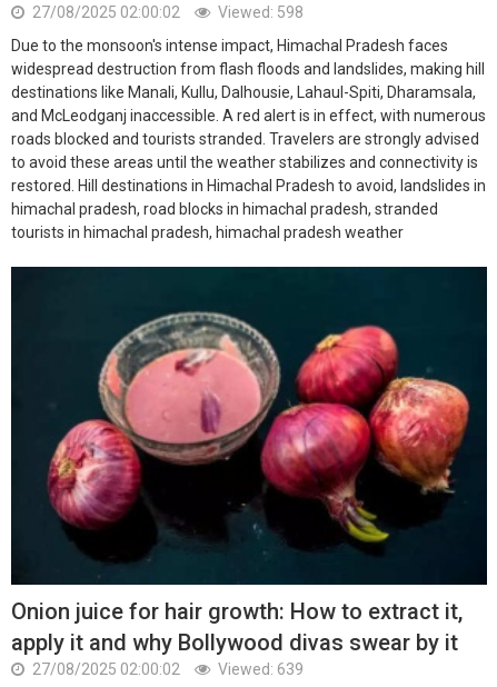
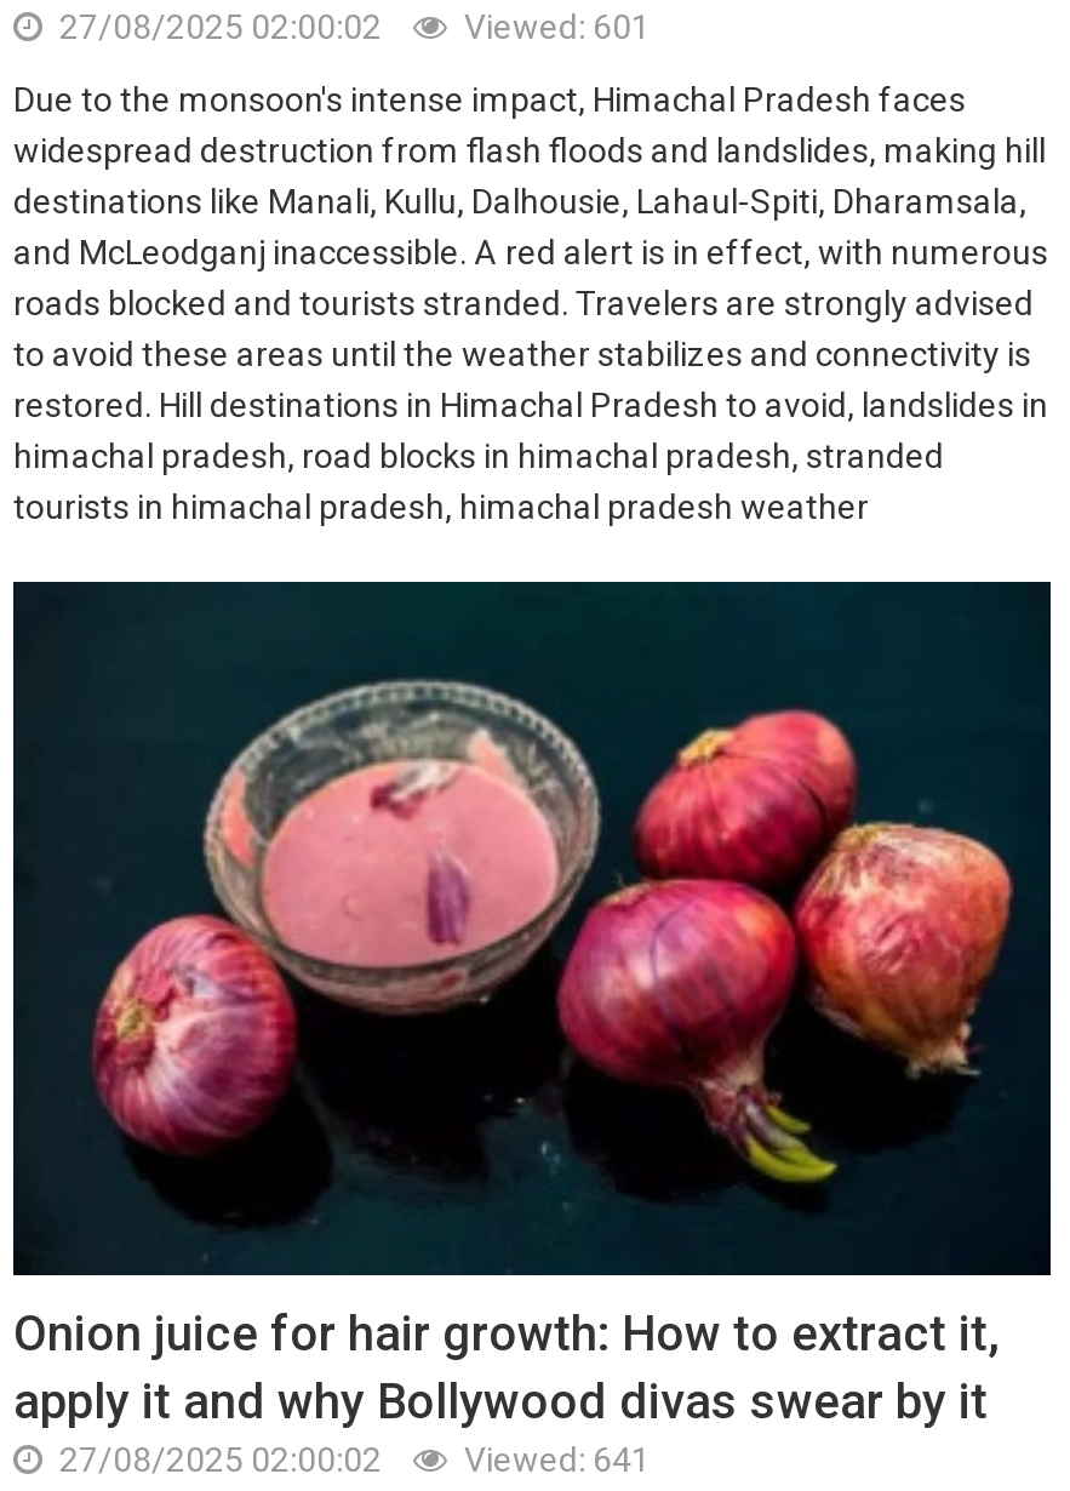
[29,4,304,21] 27/08/2025 02:00:02 Viewed: 598 -> [52,8,651,47] 27/08/2025 02:00:02 Viewed: 601
[29,660,304,678] 27/08/2025 02:00:02 Viewed: 639 -> [52,1439,651,1478] 27/08/2025 02:00:02 Viewed: 641

